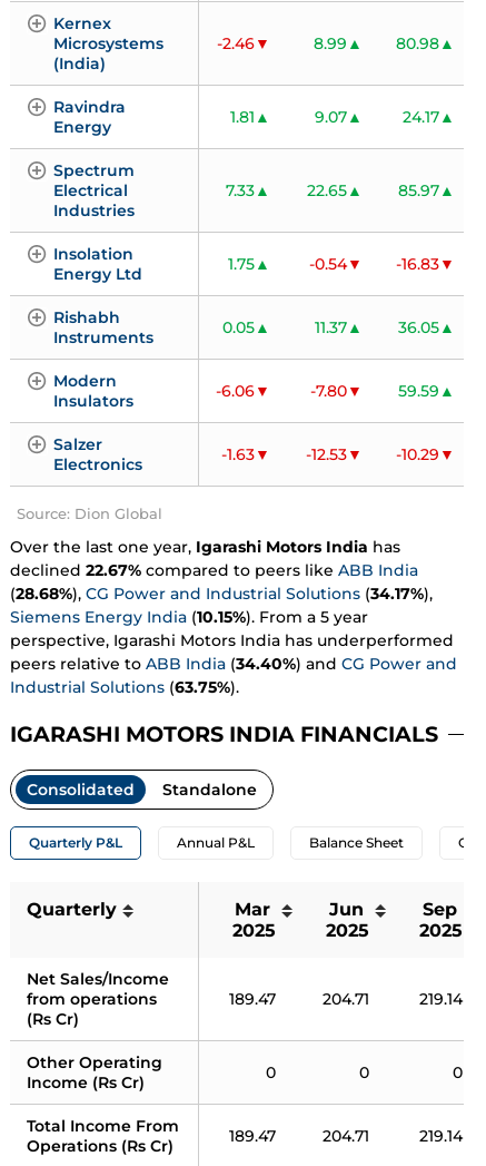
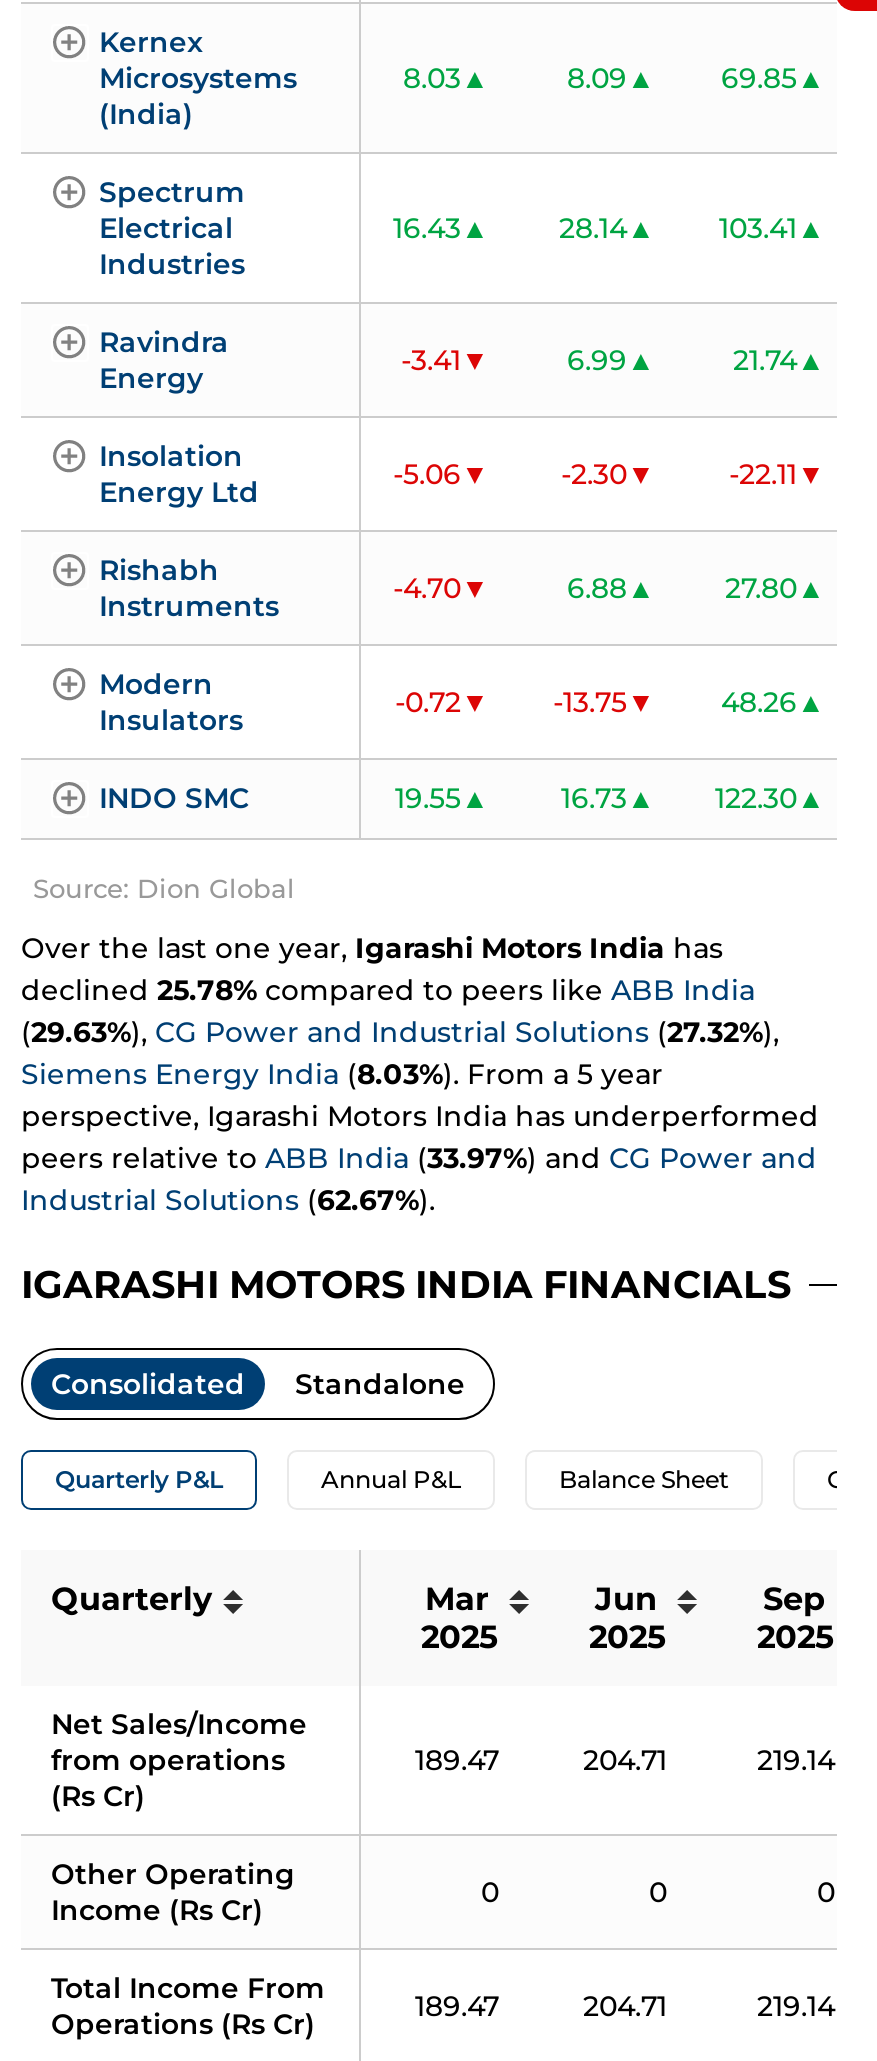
[217,33,439,127] -2.46 | 8.99 | 80.98 | 1.81 | 9.07 | 24.17 -> [403,60,797,96] 8.03 | 8.09 | 69.85
moved [53,97,126,137] -> [99,324,229,396]: Ravindra | Energy
moved [53,160,135,220] -> [99,174,245,282]: Spectrum | Electrical | Industries
[226,180,439,200] 7.33 | 22.65 | 85.97 -> [393,210,797,378] 16.43 | 28.14 | 103.41 | -3.41 | 6.99 | 21.74
[228,254,255,274] 1.75 -> [393,456,461,492] -5.06
[309,254,347,274] -0.54 -> [561,456,627,492] -2.30
[396,254,439,274] -16.83 -> [729,456,797,492] -22.11
[222,317,255,337] 0.05 -> [393,570,461,606] -4.70
[315,317,347,337] 11.37 -> [567,570,627,606] 6.88
[398,317,439,337] 36.05 -> [725,570,797,606] 27.80
[216,381,439,401] -6.06 | -7.80 | 59.59 -> [395,684,797,720] -0.72 | -13.75 | 48.26
[53,434,439,474] Salzer | Electronics | -1.63 | -12.53 | -10.29 -> [99,780,797,816] INDO SMC | 19.55 | 16.73 | 122.30
[10,560,418,580] declined 22.67% compared to peers like ABB India -> [21,972,755,1008] declined 25.78% compared to peers like ABB India
[10,583,433,603] (28.68%), CG Power and Industrial Solutions (34.17%), -> [21,1014,779,1050] (29.63%), CG Power and Industrial Solutions (27.32%),
[10,607,368,627] Siemens Energy India (10.15%). From a 5 year -> [21,1056,663,1092] Siemens Energy India (8.03%). From a 5 year
[10,653,457,674] peers relative to ABB India (34.40%) and CG Power and -> [21,1140,817,1176] peers relative to ABB India (33.97%) and CG Power and
[10,677,239,697] Industrial Solutions (63.75%). -> [21,1182,435,1218] Industrial Solutions (62.67%).

